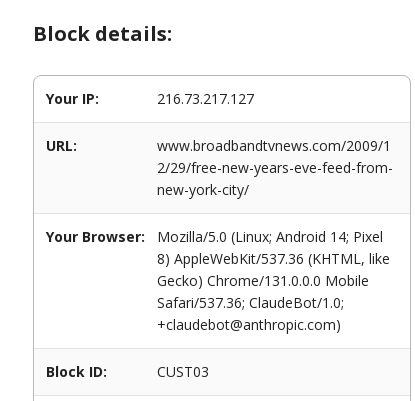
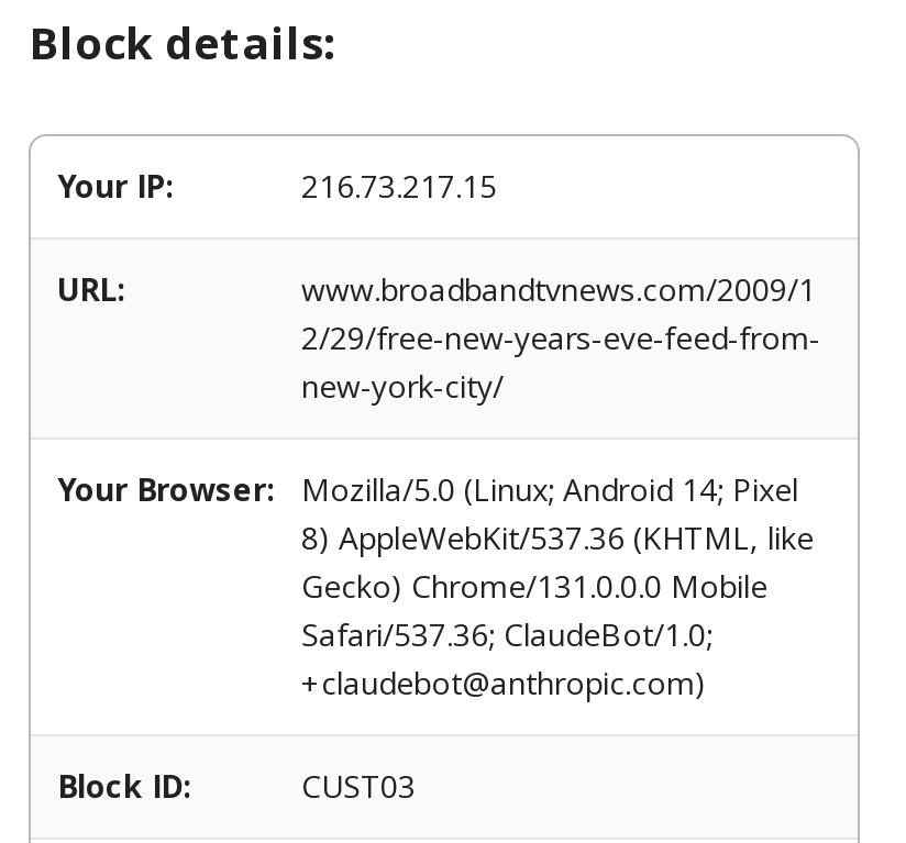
[157,89,254,108] 216.73.217.127 -> [301,165,497,207] 216.73.217.15

